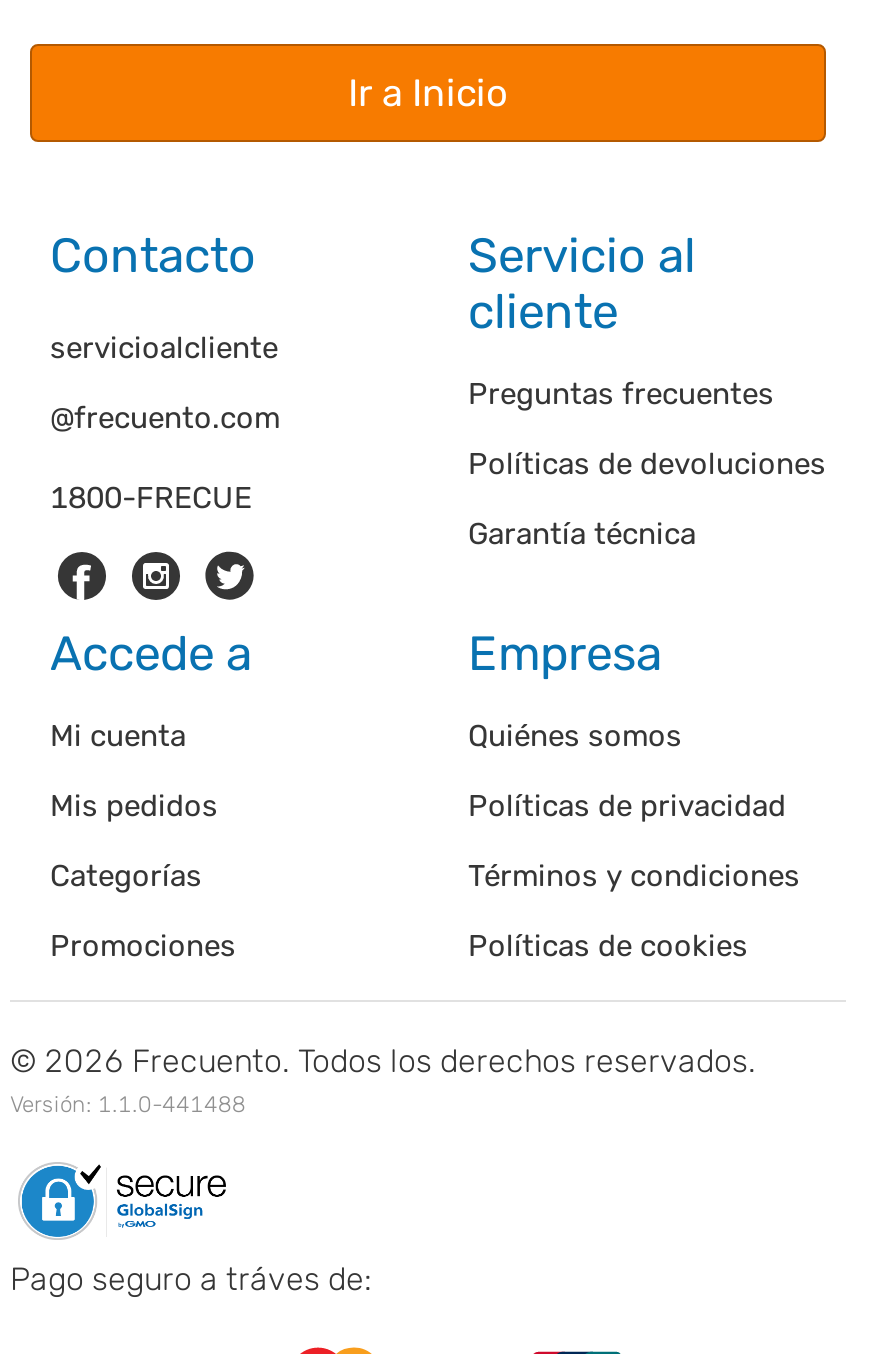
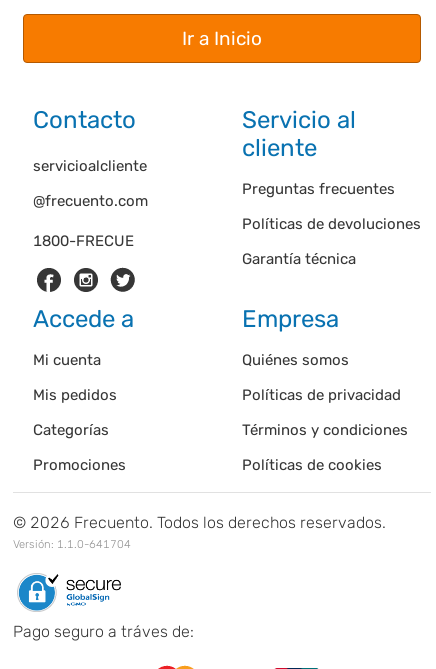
[10,1091,246,1117] Versión: 1.1.0-441488 -> [13,538,131,551] Versión: 1.1.0-641704

